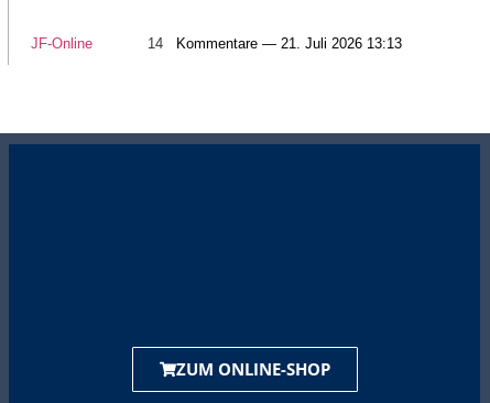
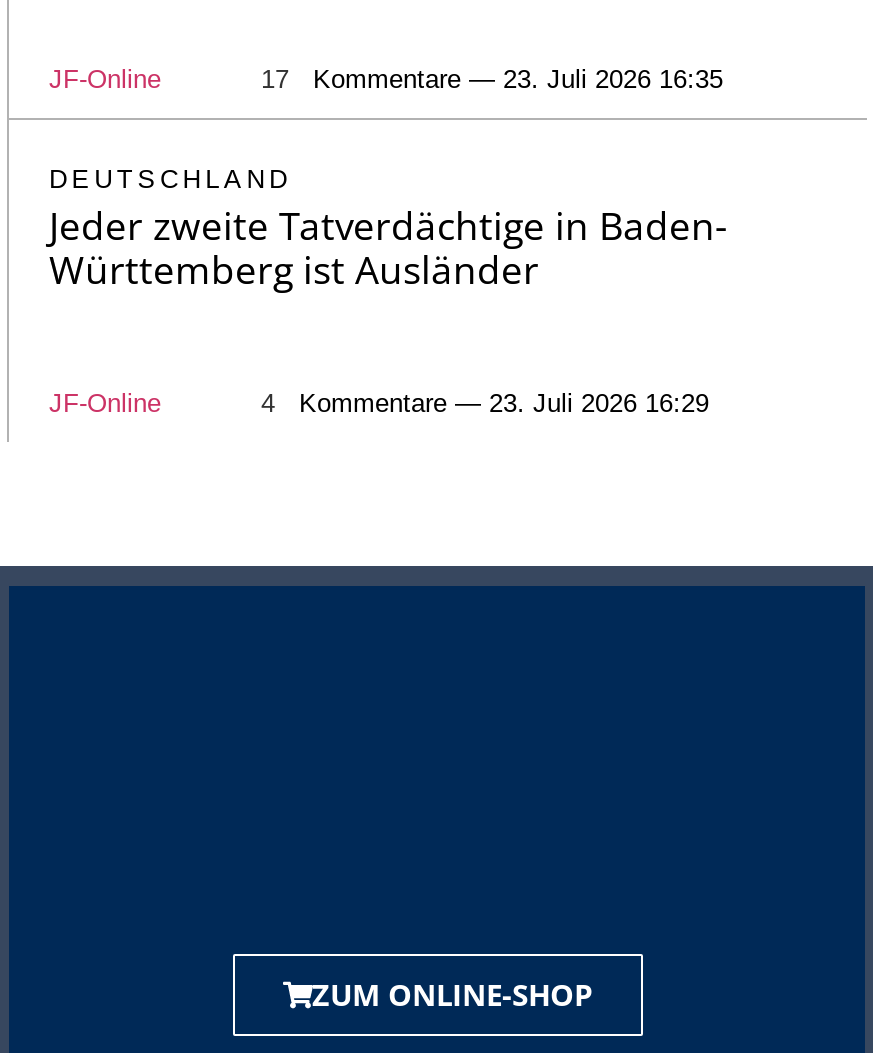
[143,35,402,52] 14 | Kommentare — 21. Juli 2026 13:13 -> [49,64,727,418] 17 | Kommentare — 23. Juli 2026 16:35 | DEUTSCHLAND | Jeder zweite Tatverdächtige in Baden- | Württemberg ist Ausländer | JF-Online | 4 | Kommentare — 23. Juli 2026 16:29

